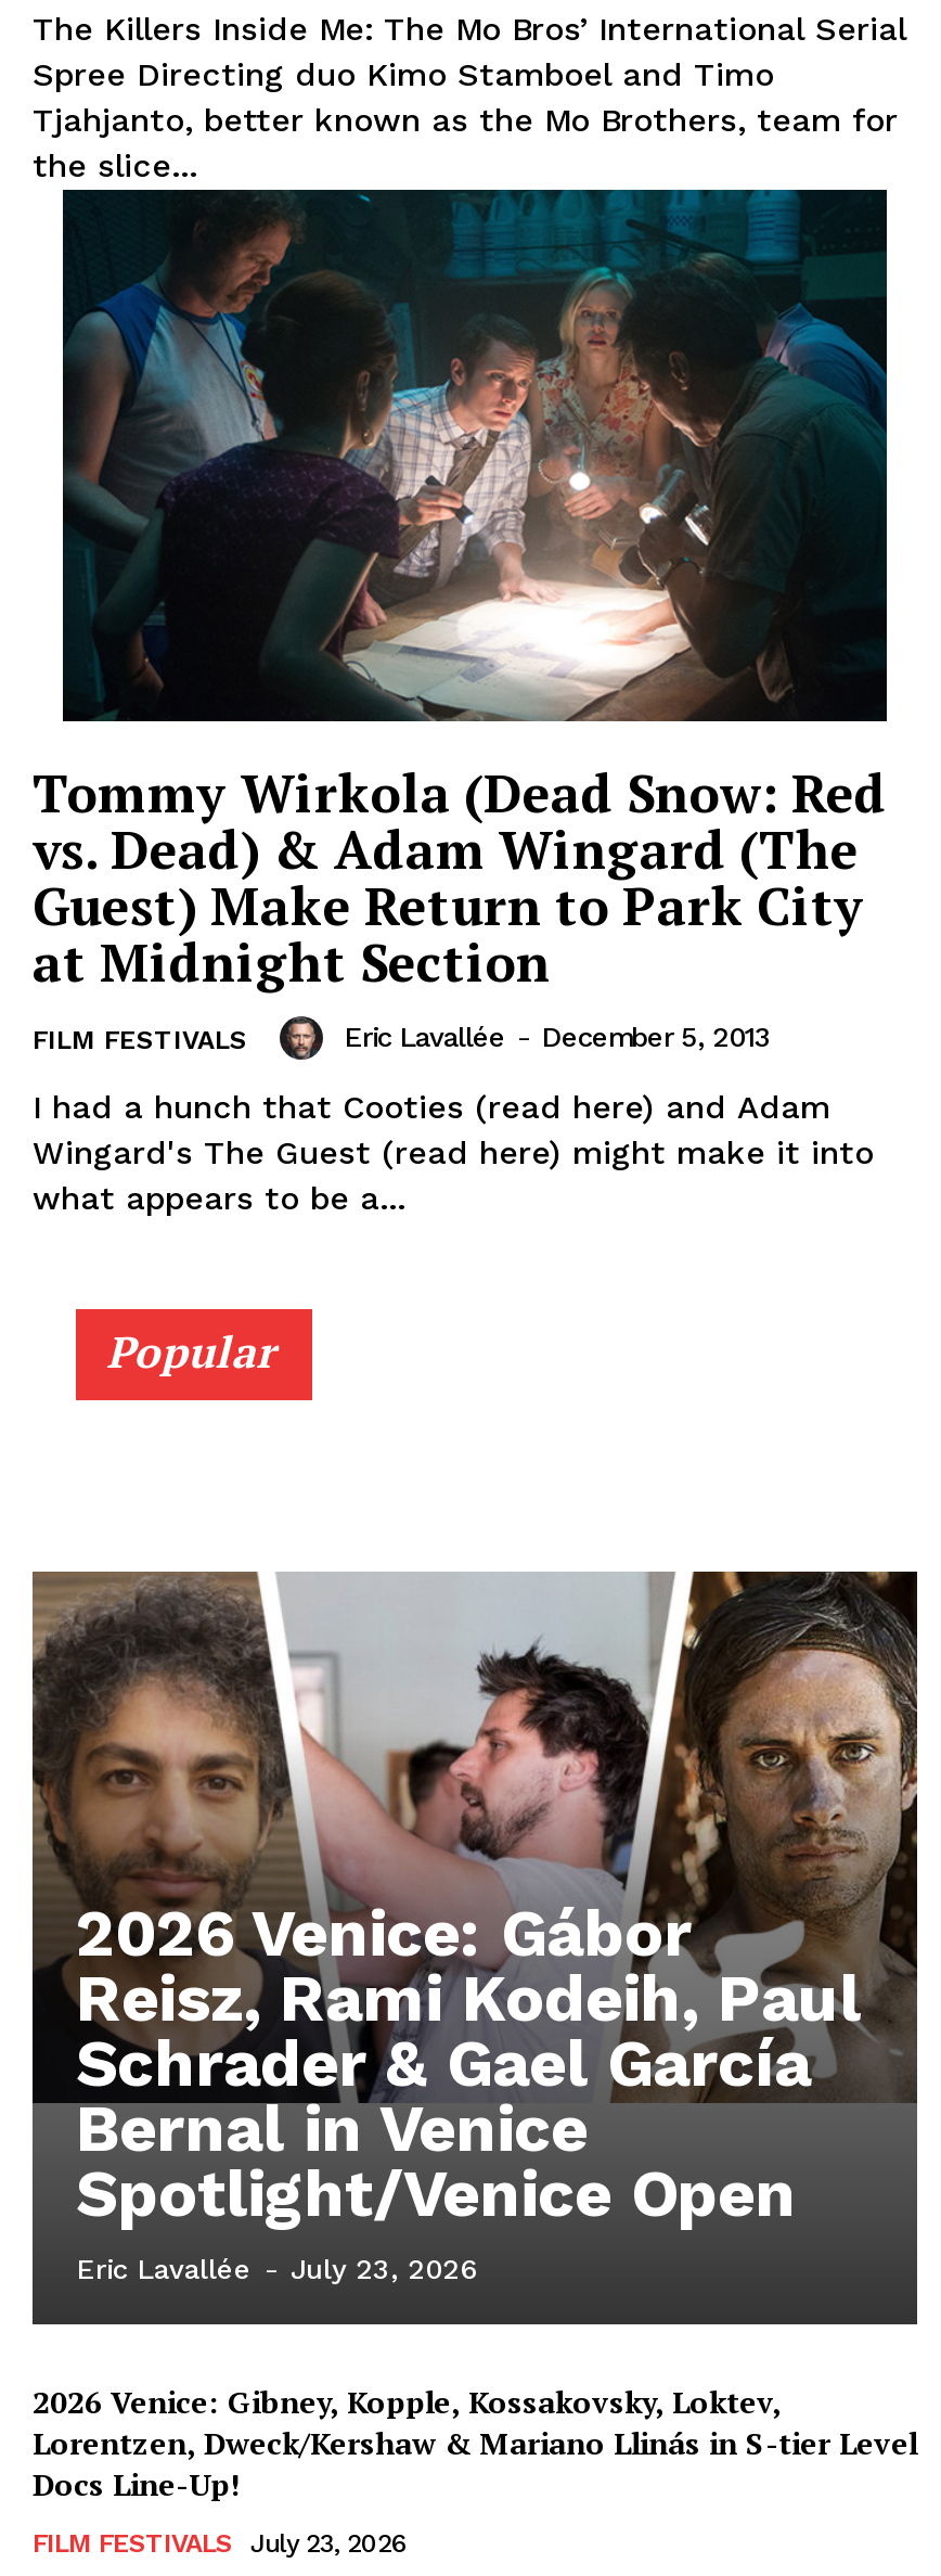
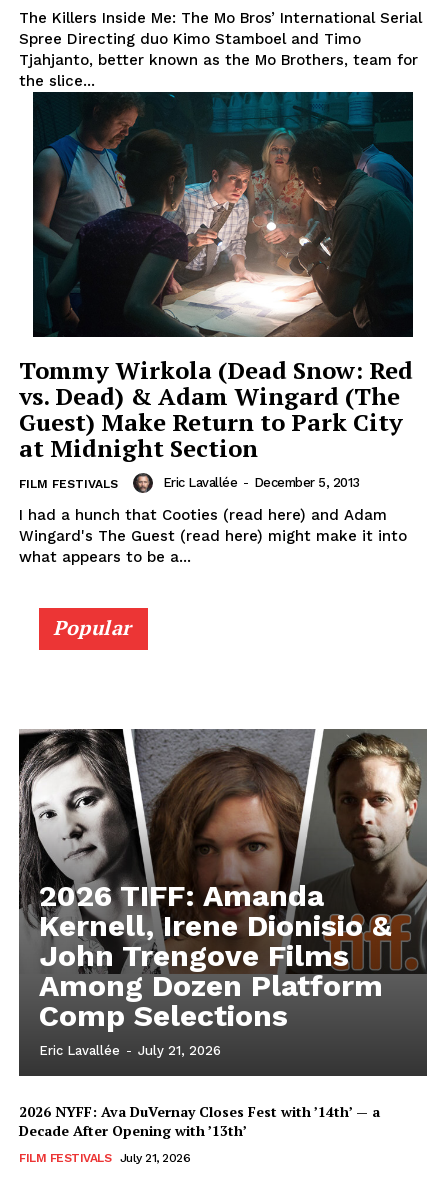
[30,1569,917,2286] [image] | 2026 Venice: Gábor | Reisz, Rami Kodeih, Paul | Schrader & Gael García | Bernal in Venice | Spotlight/Venice Open | Eric Lavallée - July 23, 2026 -> [18,728,427,1058] [image] | 2026 TIFF: Amanda | Kernell, Irene Dionisio & | John Trengove Films | Among Dozen Platform | Comp Selections | Eric Lavallée - July 21, 2026
[33,2381,917,2505] 2026 Venice: Gibney, Kopple, Kossakovsky, Loktev, | Lorentzen, Dweck/Kershaw & Mariano Llinás in S-tier Level | Docs Line-Up! -> [19,1102,380,1140] 2026 NYFF: Ava DuVernay Closes Fest with ’14th’ — a | Decade After Opening with ’13th’
[33,2528,408,2559] FILM FESTIVALS July 23, 2026 -> [19,1151,190,1165] FILM FESTIVALS July 21, 2026

